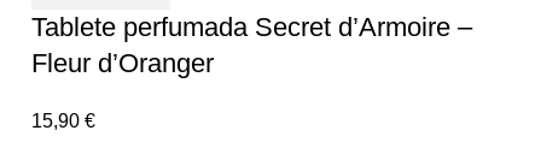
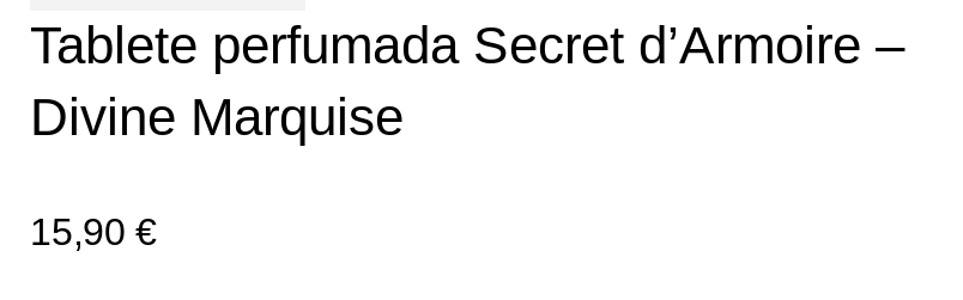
[31,48,214,79] Fleur d’Oranger -> [30,87,404,147] Divine Marquise

